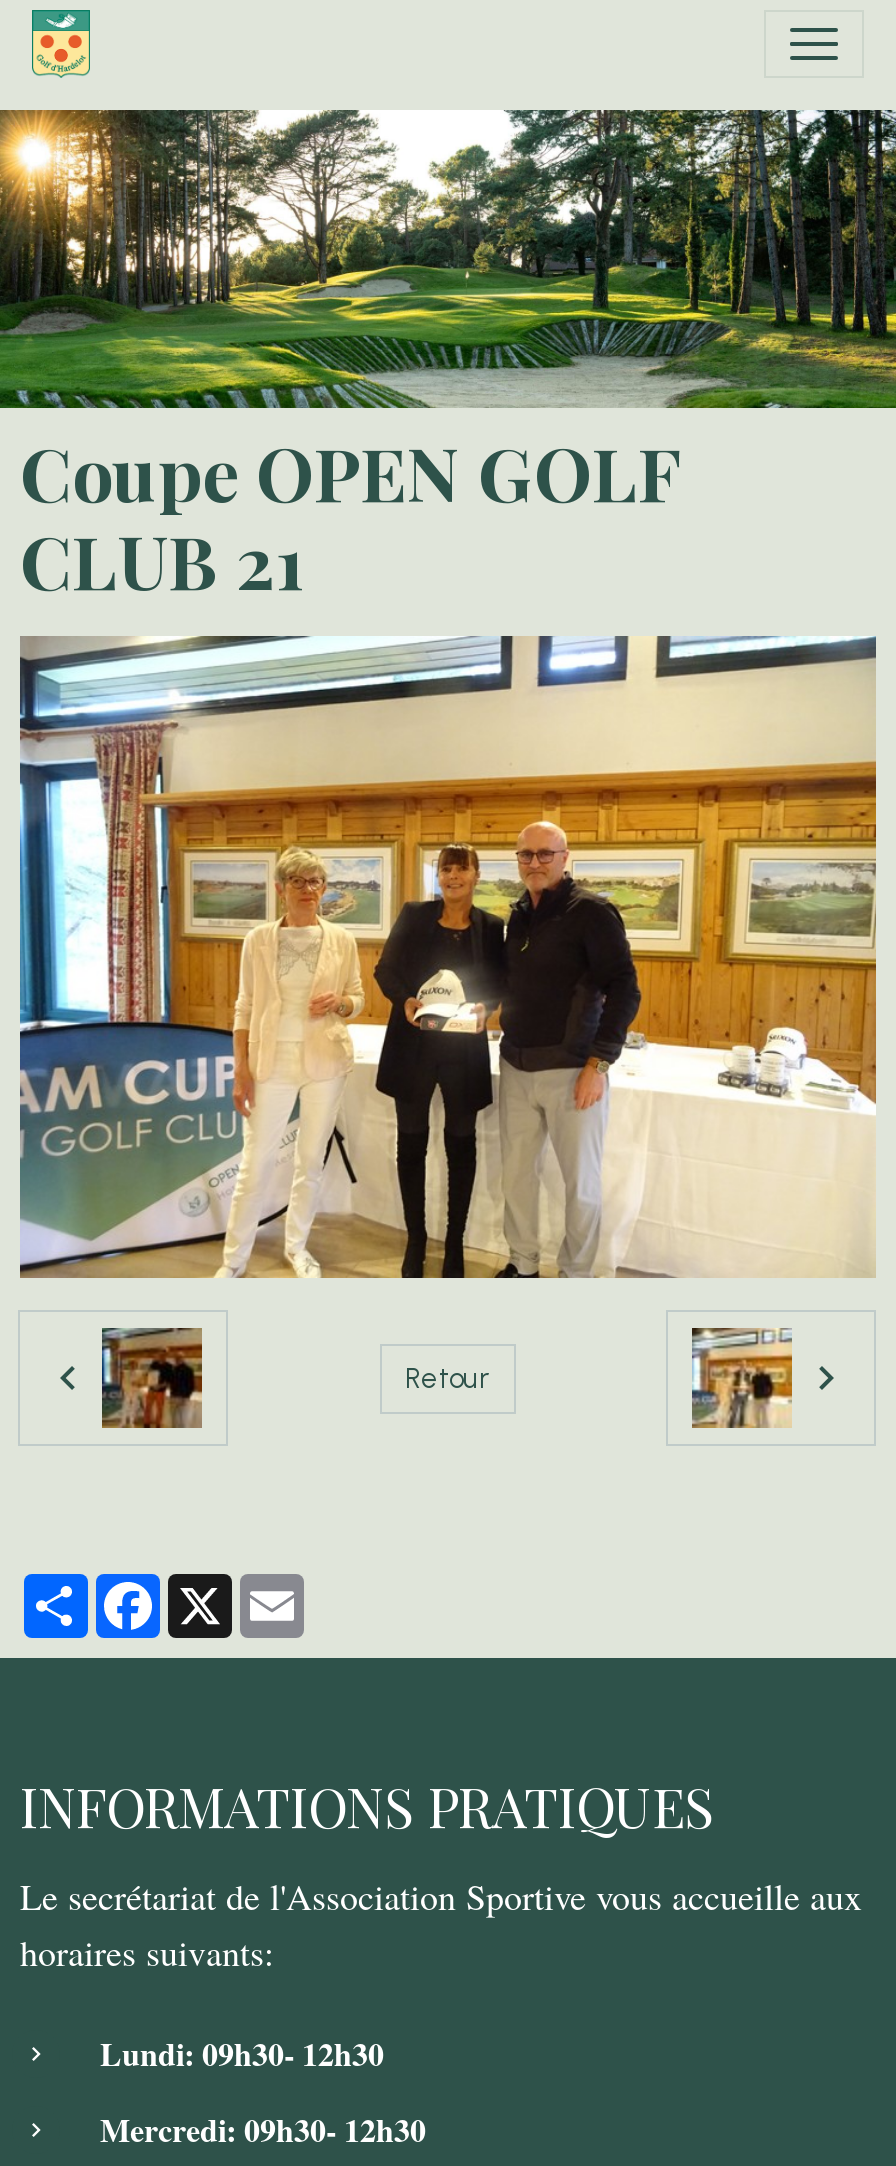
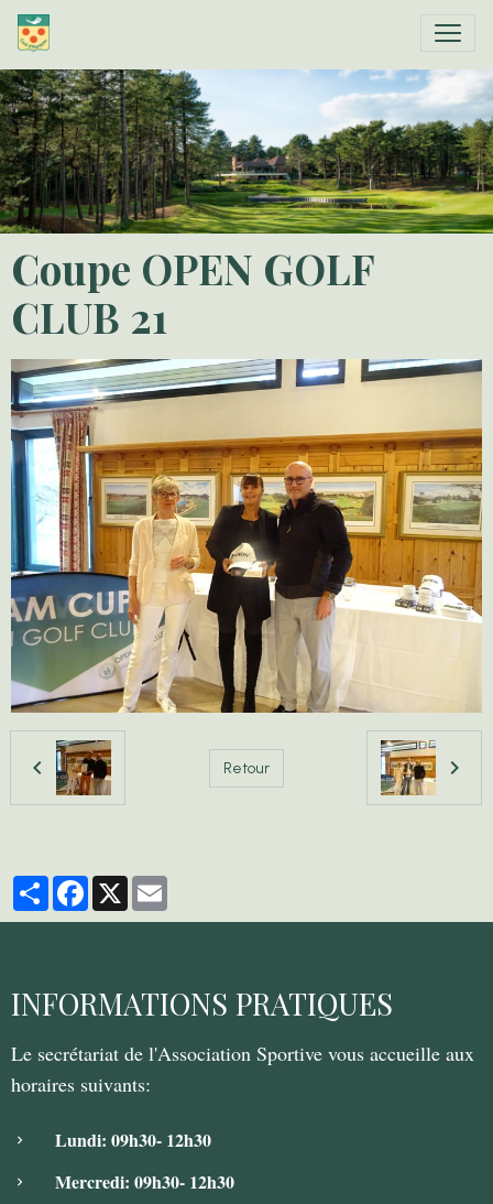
[6,108,890,410] [image] -> [3,68,490,235] [image]

